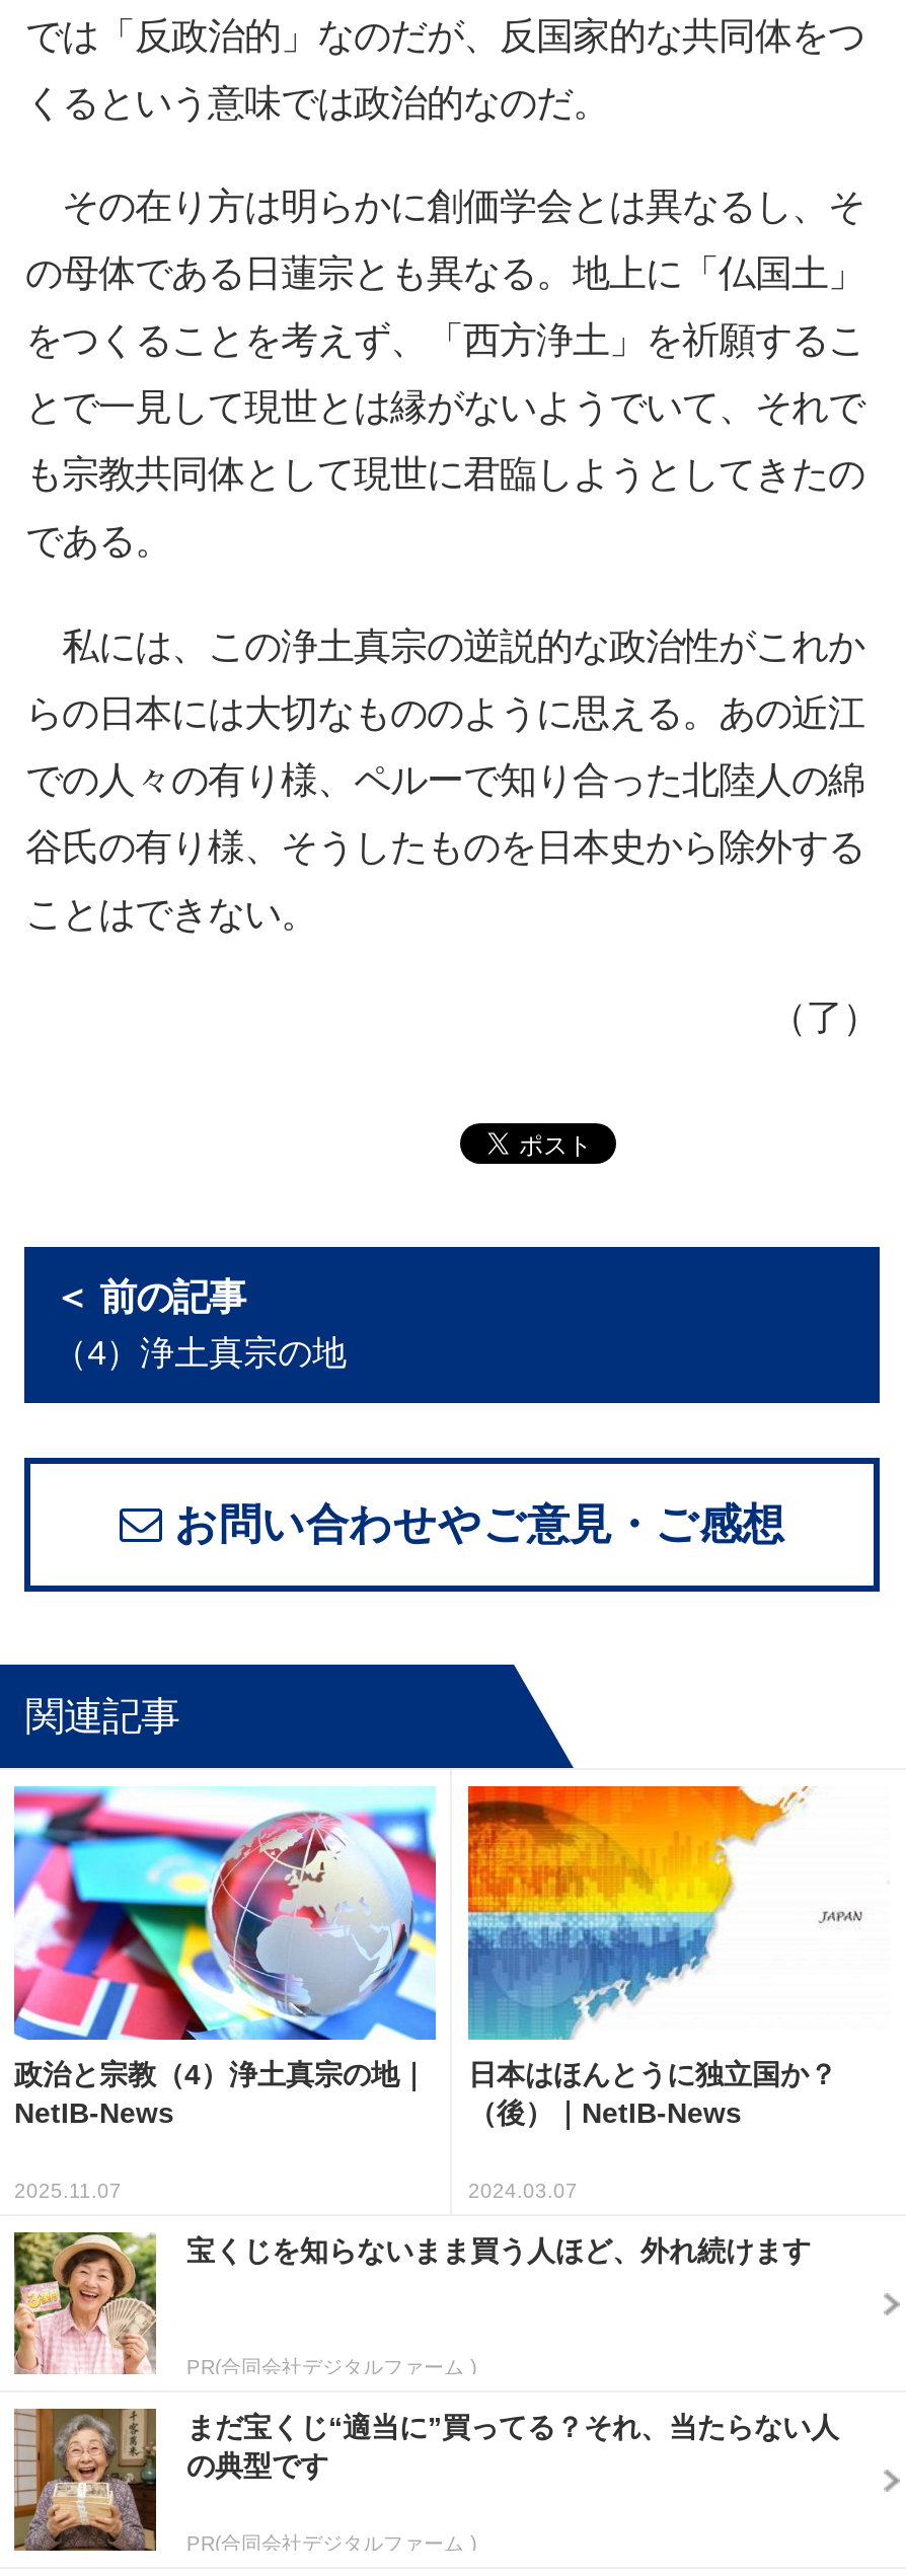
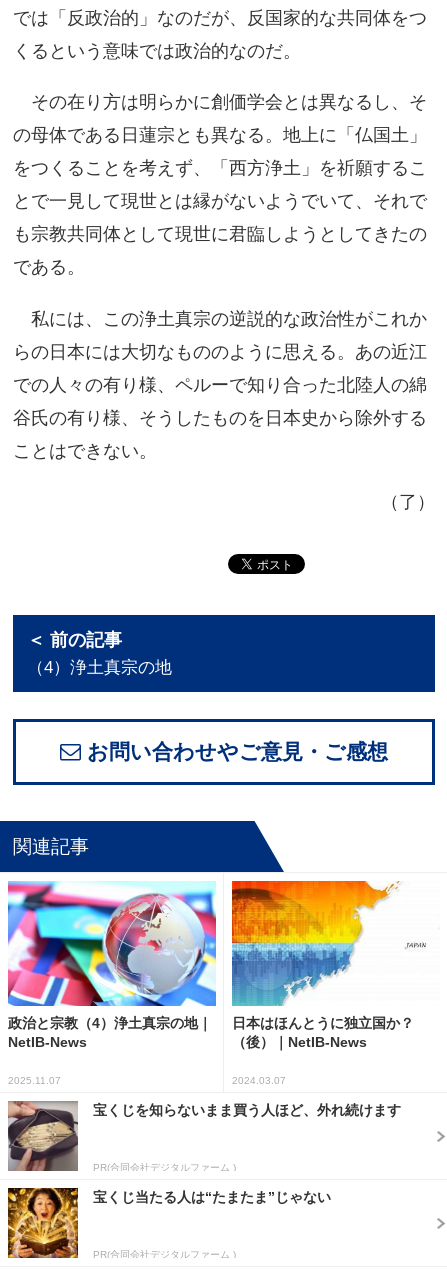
[14,2230,839,2483] [image] | まだ宝くじ“適当に”買ってる？それ、当たらない人 | の典型です -> [8,1101,331,1205] [image] | 宝くじ当たる人は“たまたま”じゃない
[14,2407,158,2553] [image] -> [8,1188,79,1259] [image]

